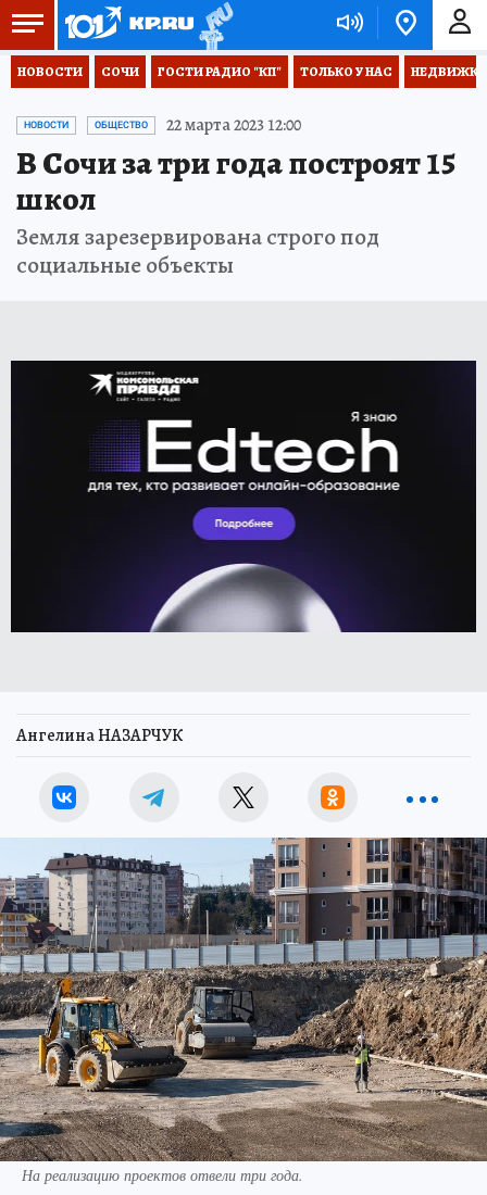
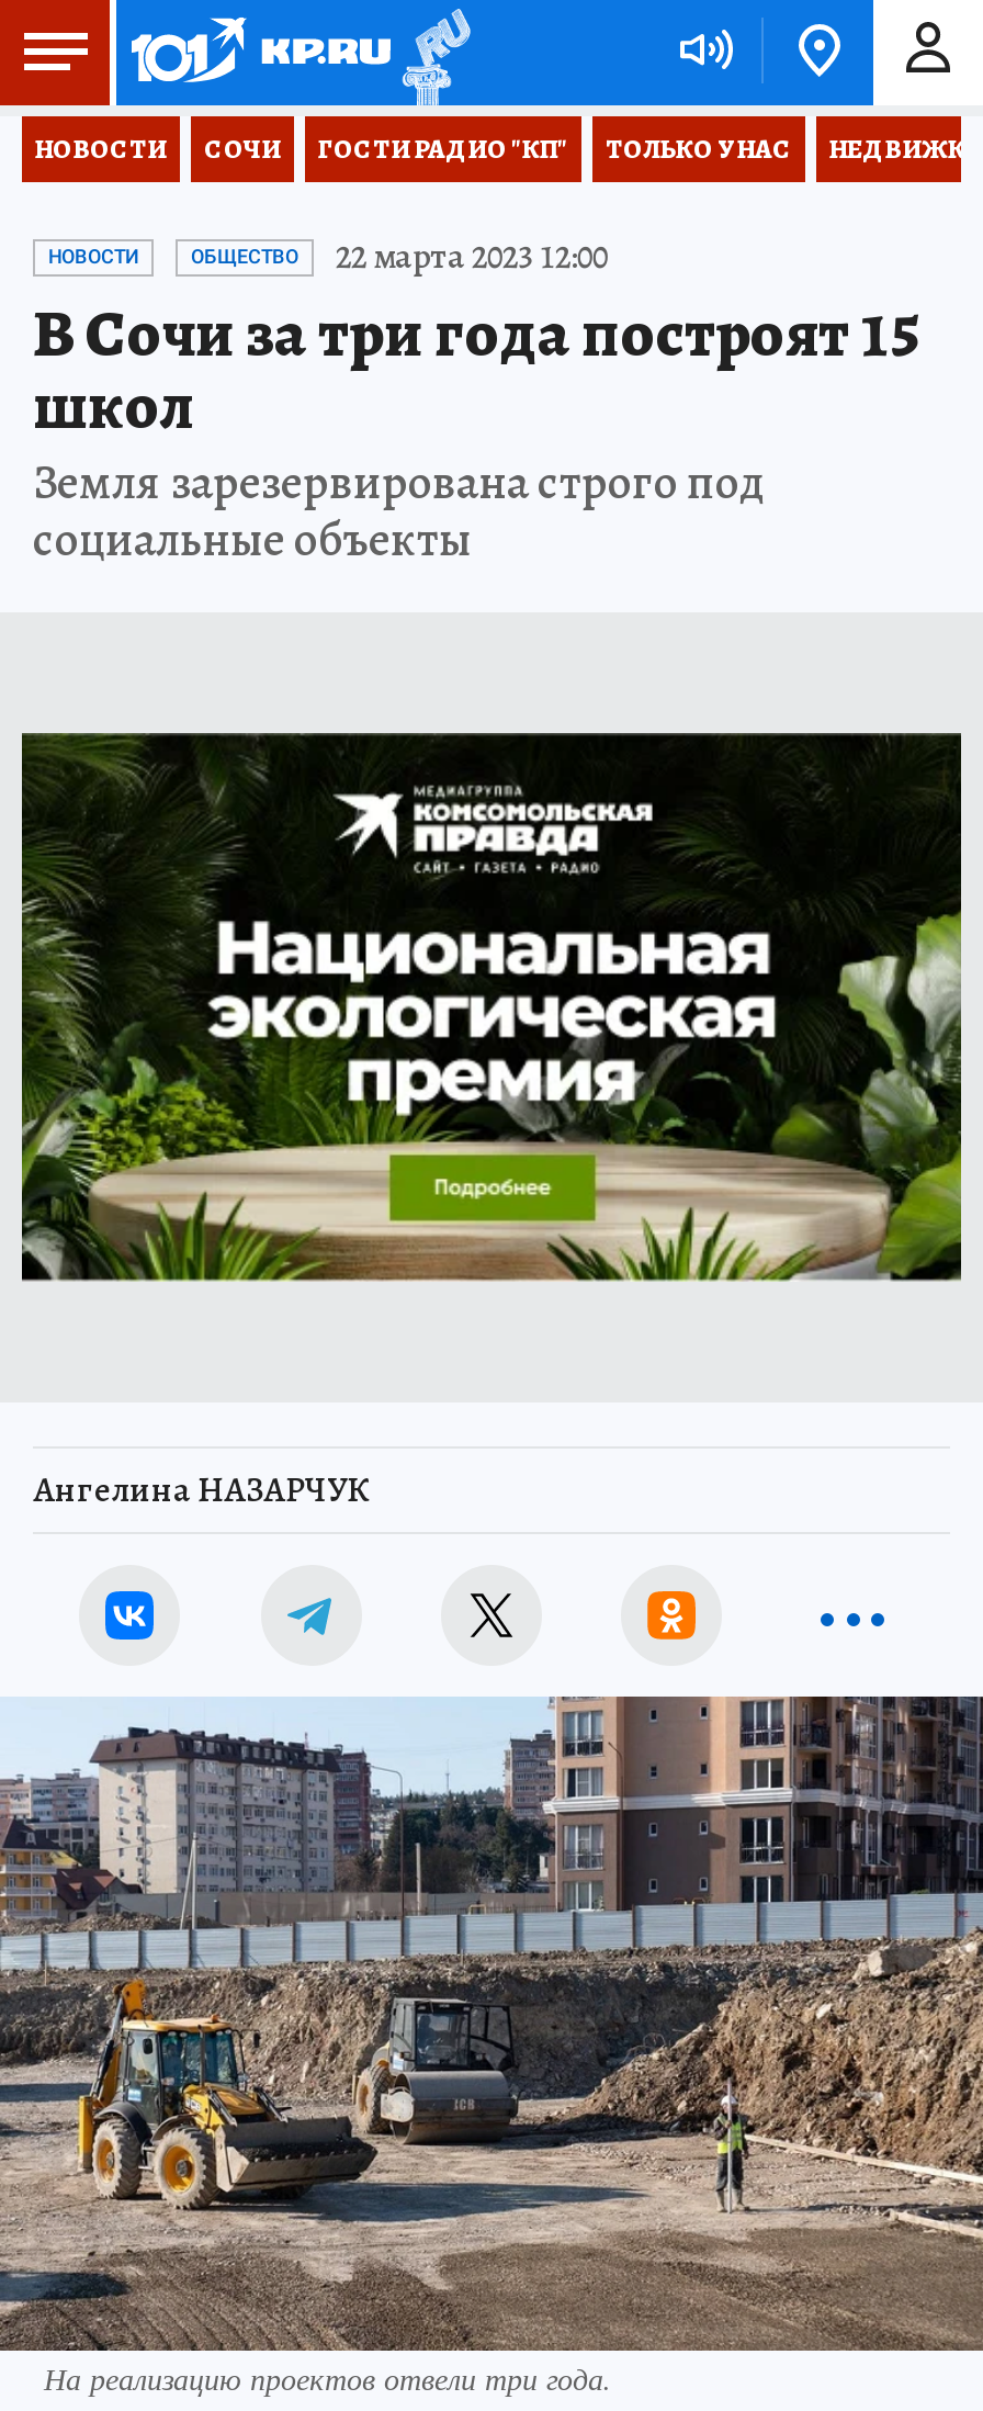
[10,361,477,633] [image] -> [20,733,963,1284] [image]

